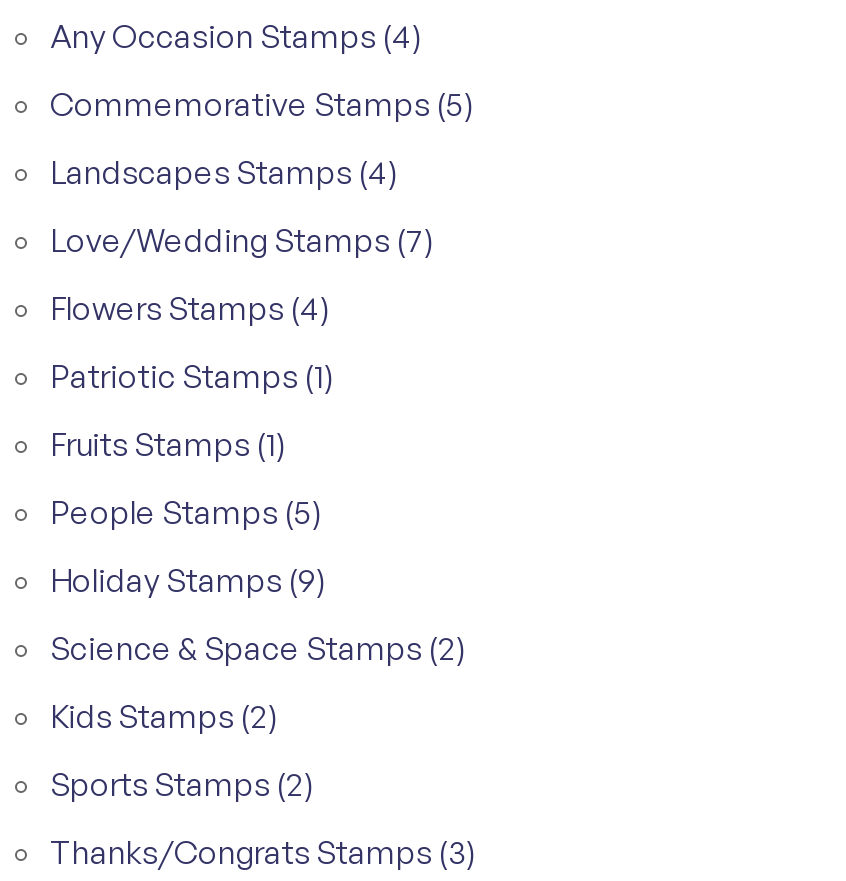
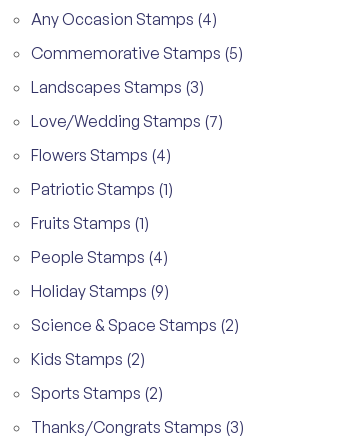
[50,152,398,192] Landscapes Stamps (4) -> [31,77,204,97] Landscapes Stamps (3)
[50,492,322,532] People Stamps (5) -> [31,247,168,267] People Stamps (4)

